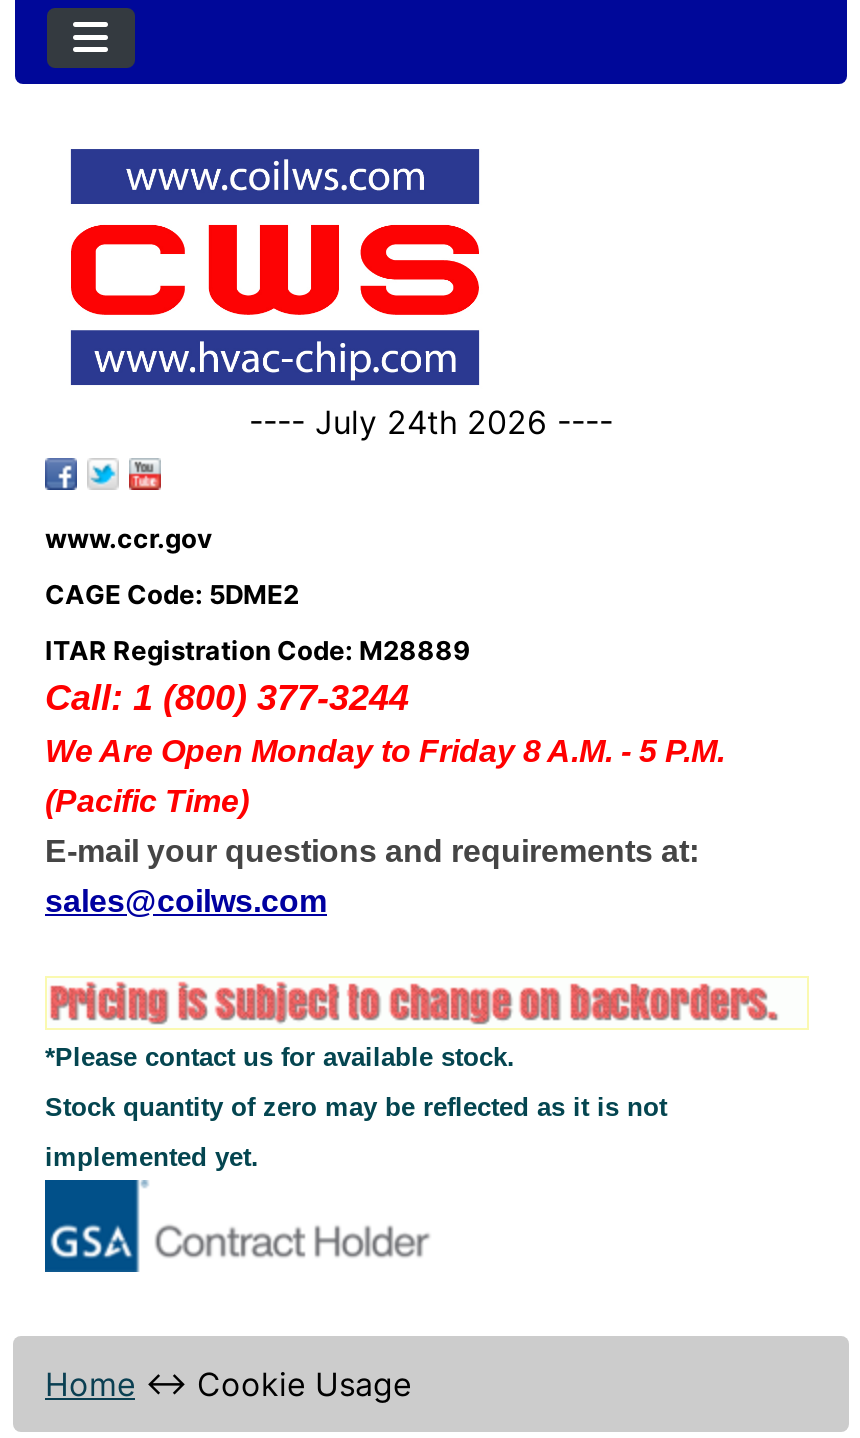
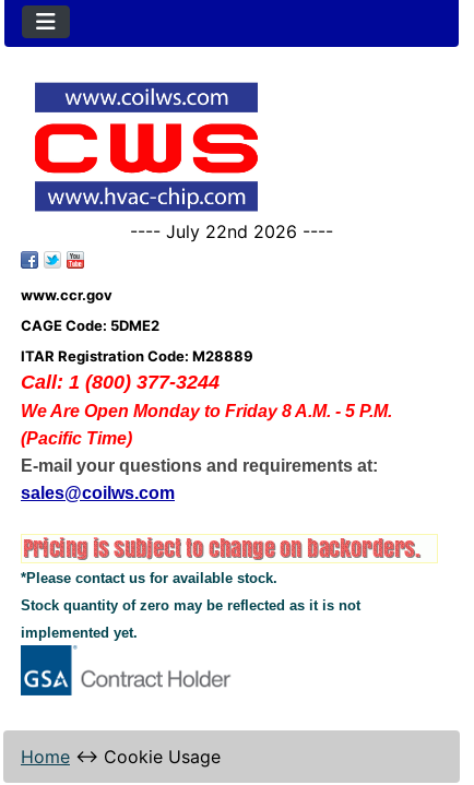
[249,403,613,443] ---- July 24th 2026 ---- -> [130,221,333,243] ---- July 22nd 2026 ----

